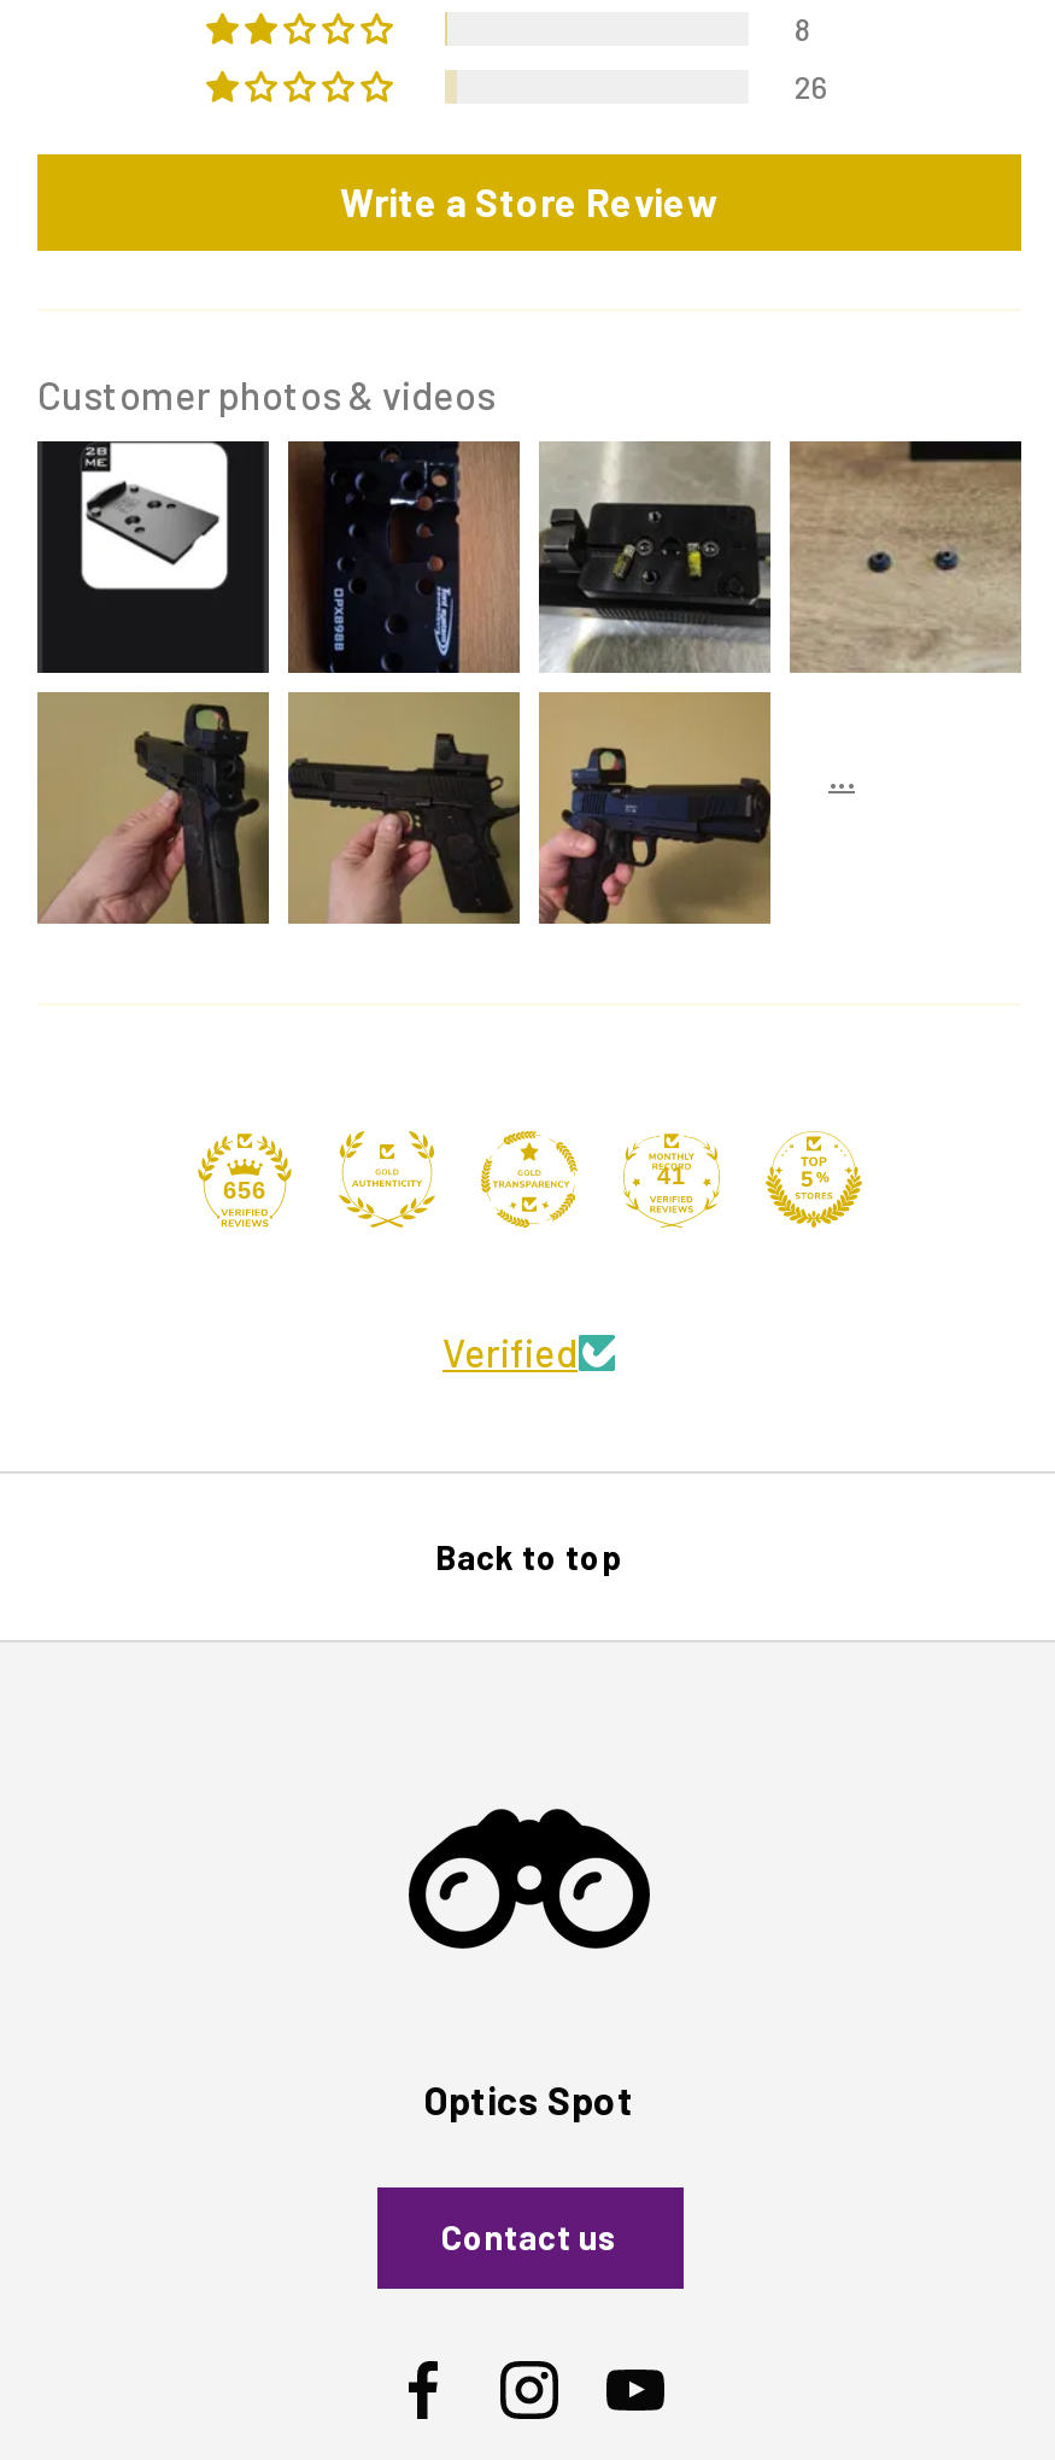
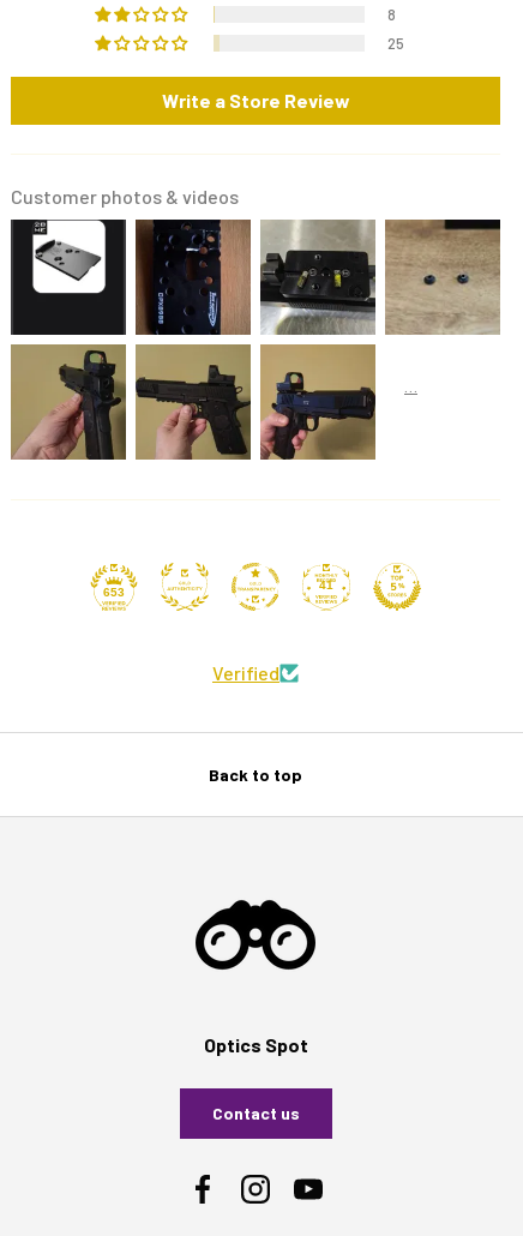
[795,68,828,107] 26 -> [387,34,404,53] 25
[223,1178,266,1205] 656 -> [103,586,125,599] 653

